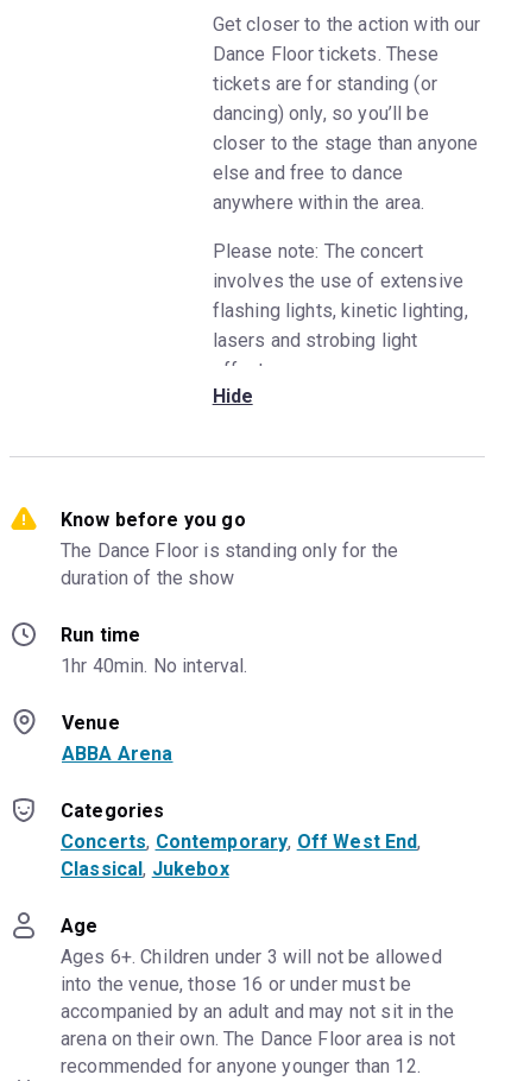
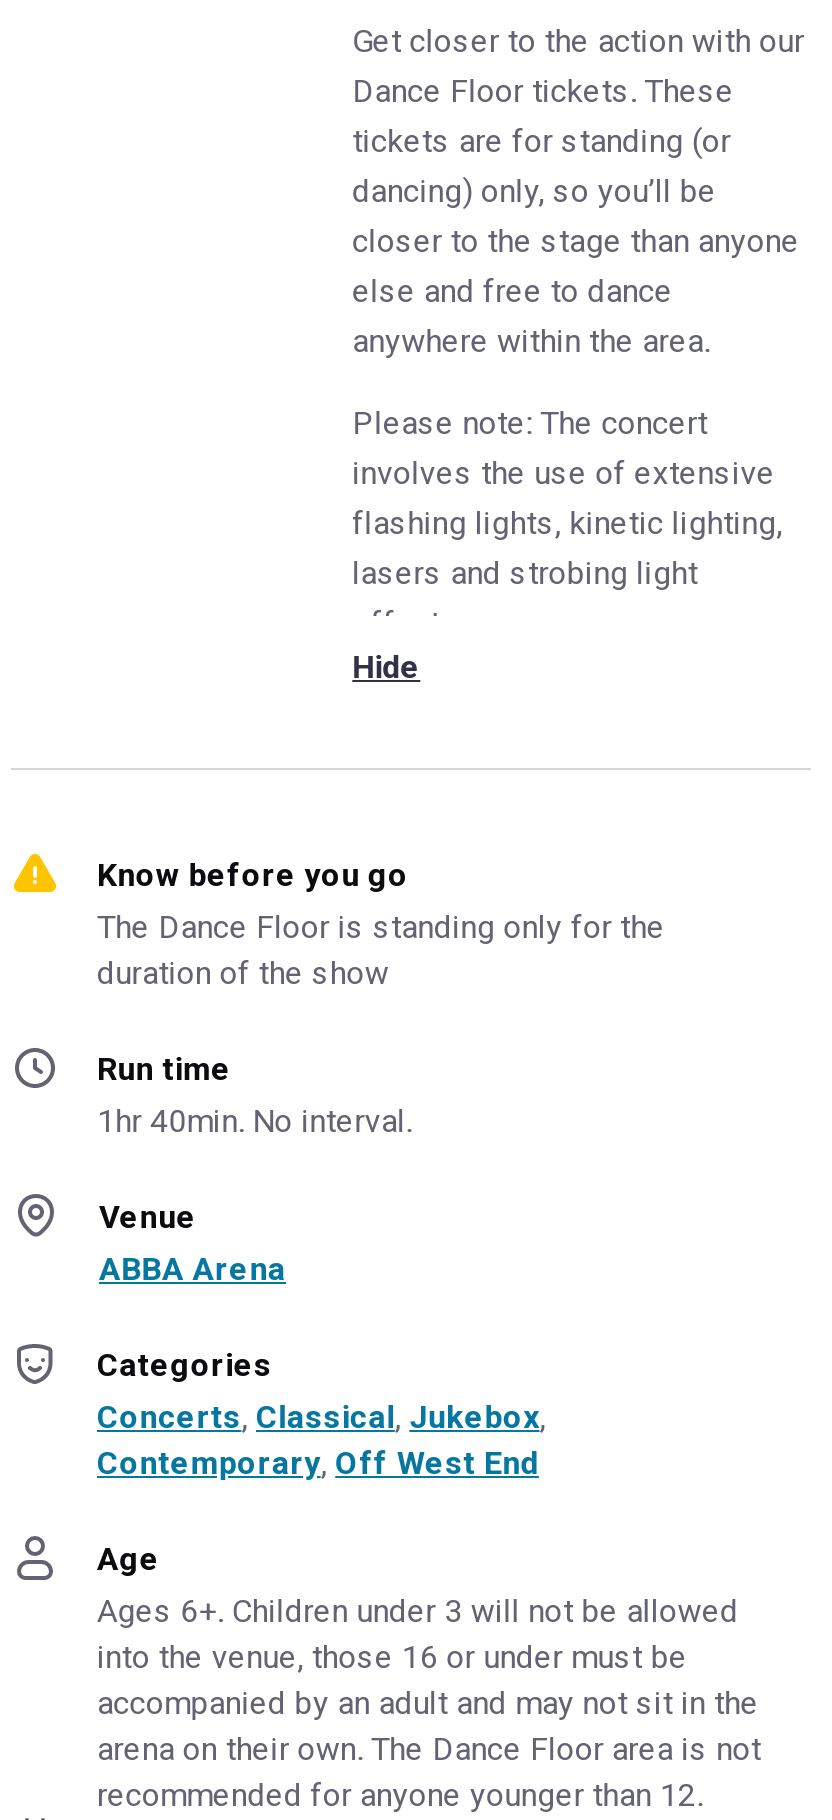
[61,830,426,880] Concerts, Contemporary, Off West End , | Classical, Jukebox -> [97,1397,554,1481] Concerts, Classical, Jukebox , | Contemporary, Off West End

